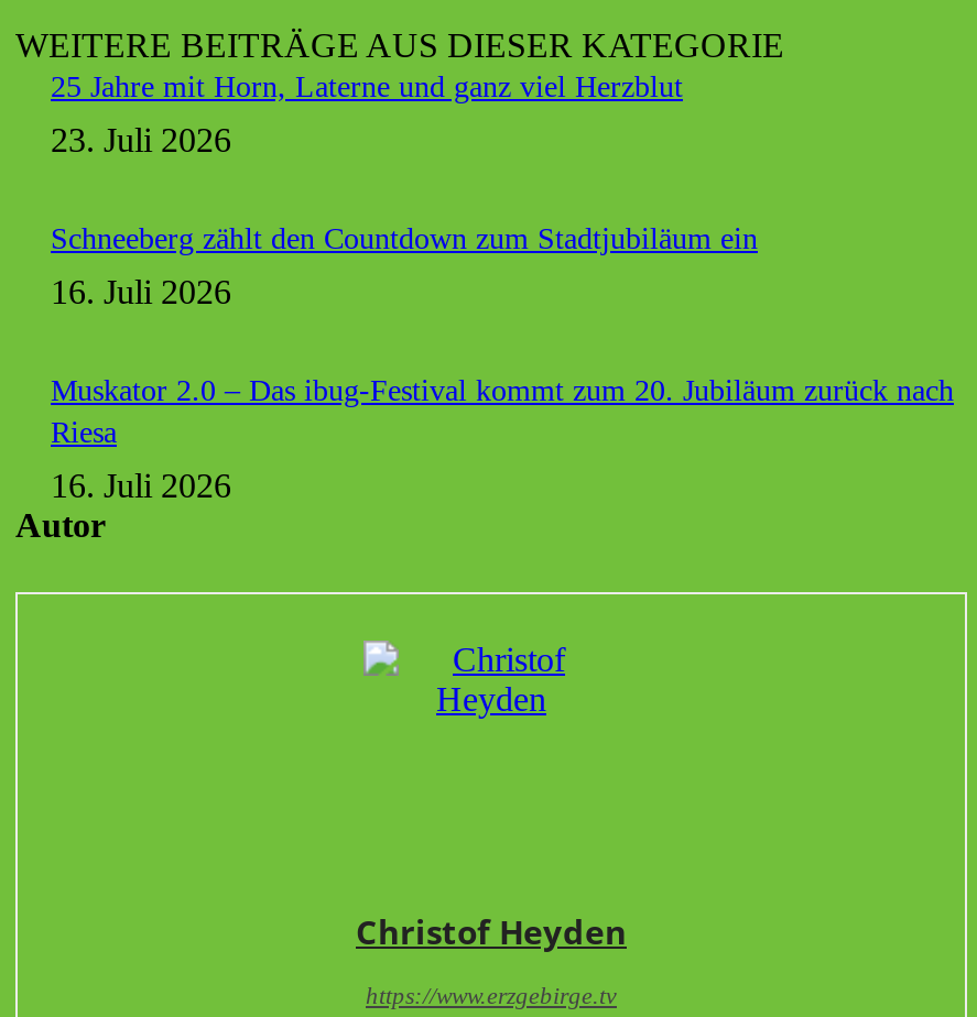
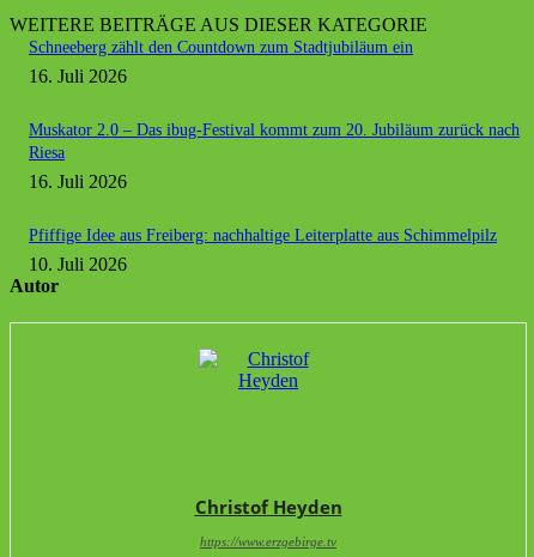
[51,69,683,157] 25 Jahre mit Horn, Laterne und ganz viel Herzblut | 23. Juli 2026 -> none
moved [51,221,954,503] -> [29,38,520,191]: Schneeberg zählt den Countdown zum Stadtjubiläum ein | 16. Juli 2026 | Muskator 2.0 – Das ibug-Festival kommt zum 20. Jubiläum zurück nach | Riesa | 16. Juli 2026
none -> [29,226,497,274] Pfiffige Idee aus Freiberg: nachhaltige Leiterplatte aus Schimmelpilz | 10. Juli 2026

